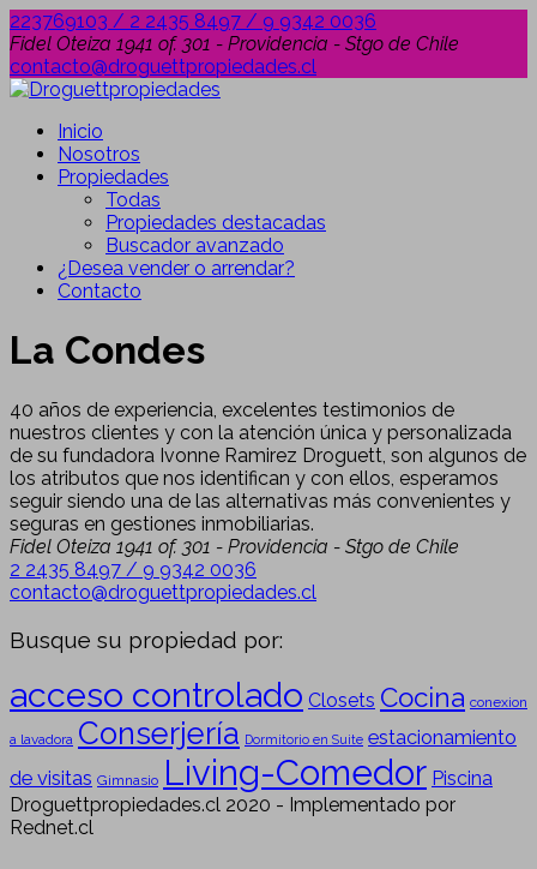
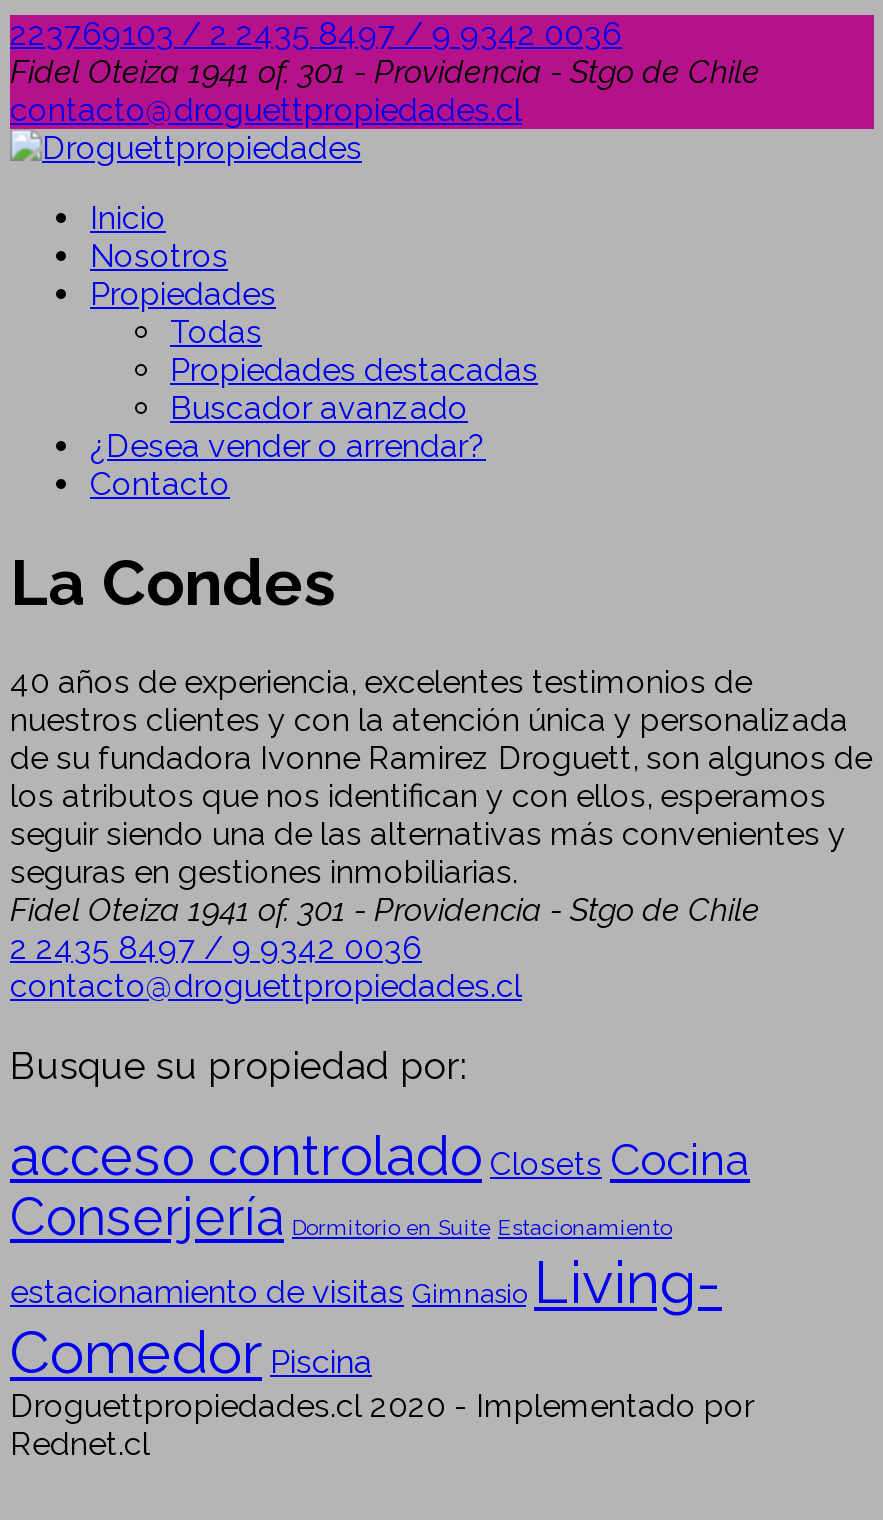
[10,675,527,794] acceso controlado Closets Cocina conexion | a lavadora Conserjería Dormitorio en Suite estacionamiento | de visitas Gimnasio Living-Comedor Piscina -> [10,1124,750,1388] acceso controlado Closets Cocina | Conserjería Dormitorio en Suite Estacionamiento | estacionamiento de visitas Gimnasio Living- | Comedor Piscina

